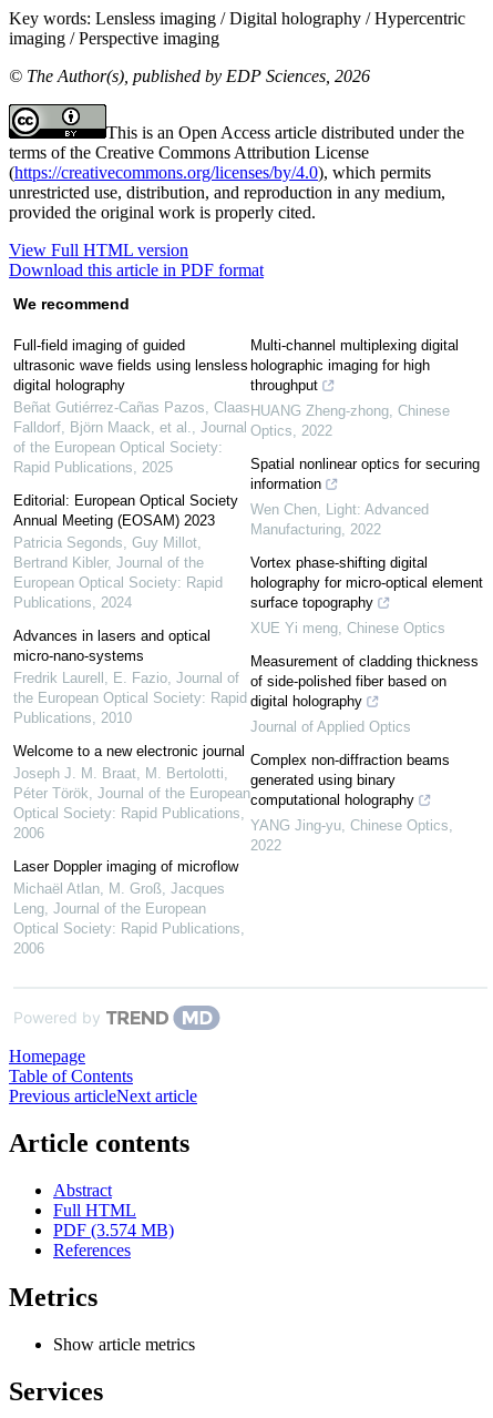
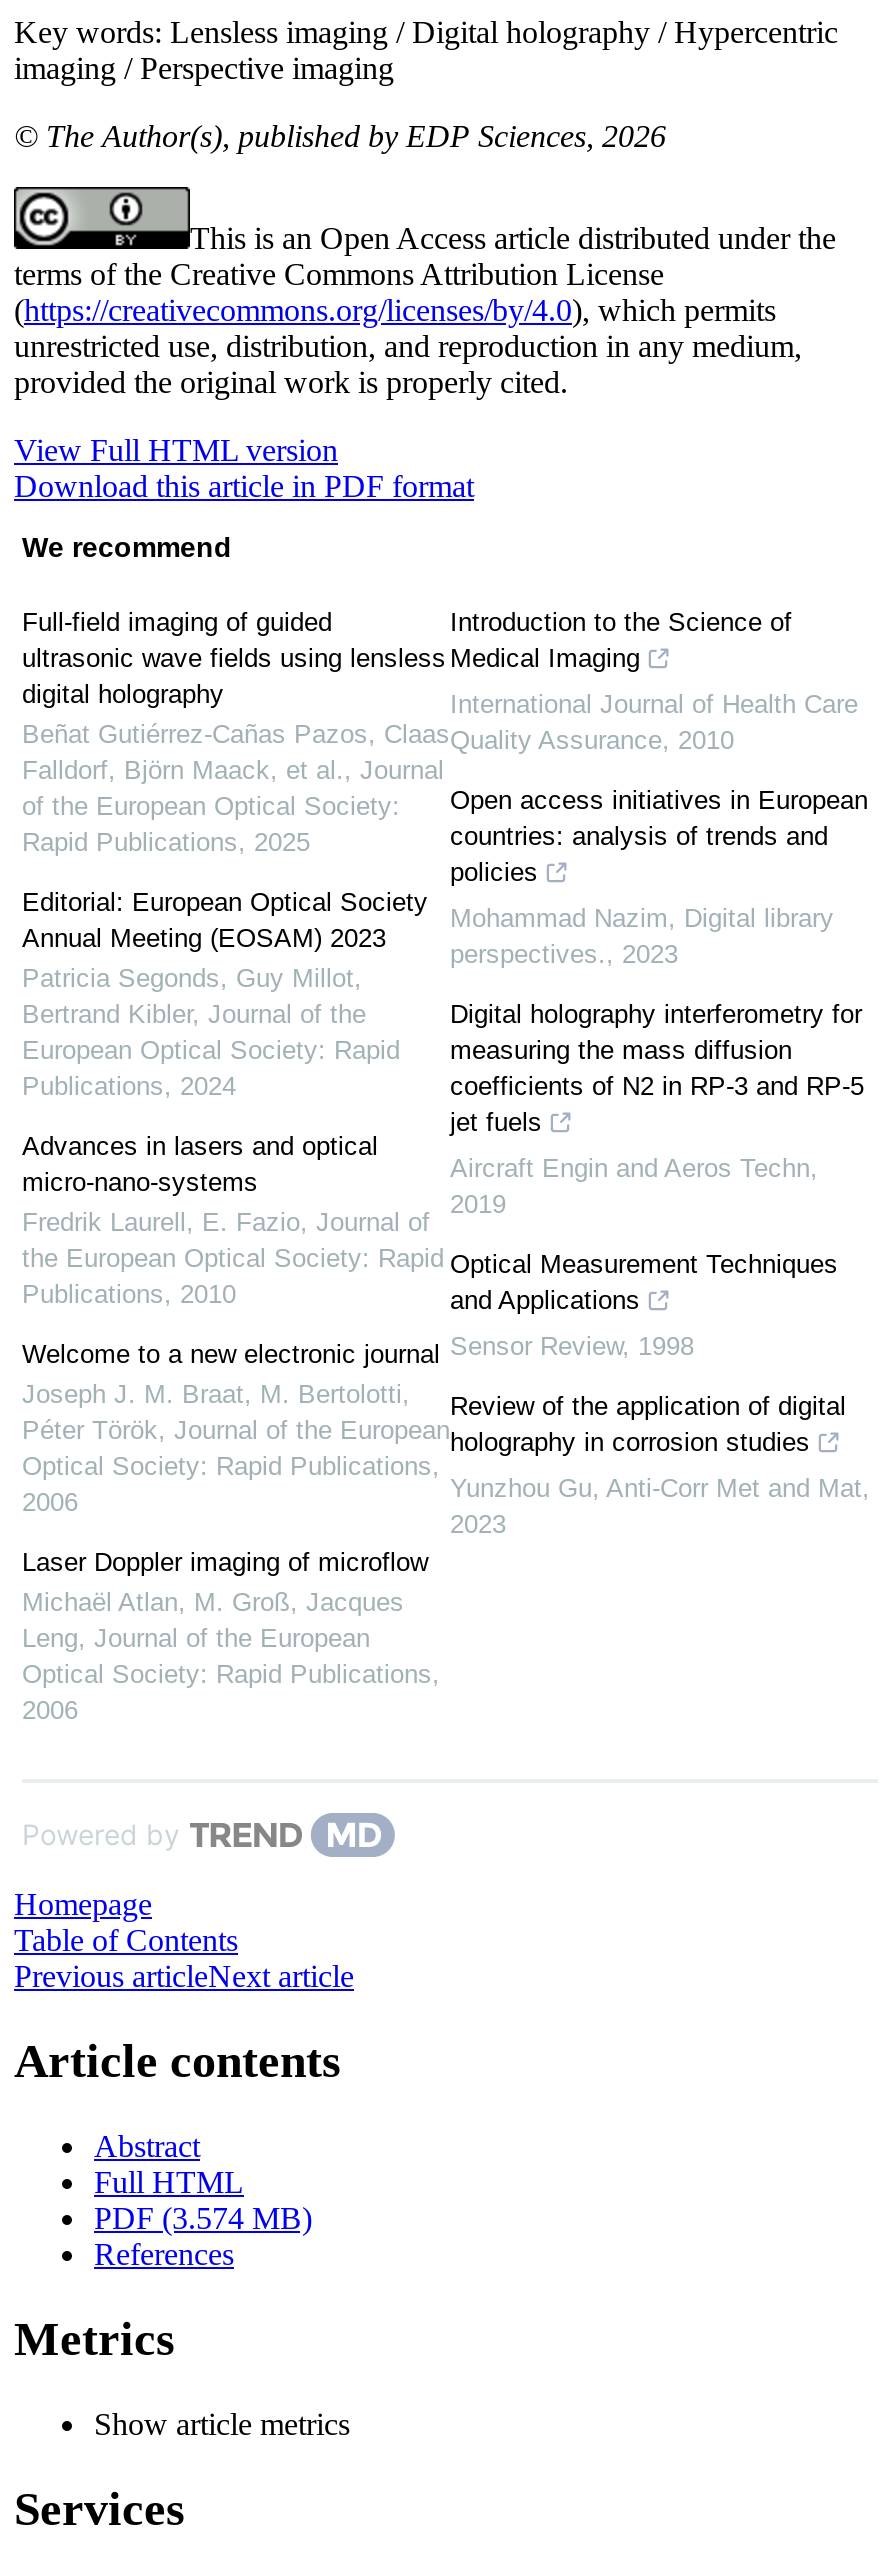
[250,338,459,394] Multi-channel multiplexing digital | holographic imaging for high | throughput -> [450,608,792,674] Introduction to the Science of | Medical Imaging
[250,403,450,440] HUANG Zheng-zhong, Chinese | Optics, 2022 -> [450,690,858,756] International Journal of Health Care | Quality Assurance, 2010
[250,456,480,493] Spatial nonlinear optics for securing | information -> [450,786,868,888] Open access initiatives in European | countries: analysis of trends and | policies
[250,502,429,538] Wen Chen, Light: Advanced | Manufacturing, 2022 -> [450,904,834,970] Mohammad Nazim, Digital library | perspectives., 2023
[250,555,483,611] Vortex phase-shifting digital | holography for micro-optical element | surface topography -> [450,1000,864,1138] Digital holography interferometry for | measuring the mass diffusion | coefficients of N2 in RP-3 and RP-5 | jet fuels
[250,620,445,637] XUE Yi meng, Chinese Optics -> [450,1154,818,1220] Aircraft Engin and Aeros Techn, | 2019
[250,654,479,710] Measurement of cladding thickness | of side-polished fiber based on | digital holography -> [450,1250,838,1316] Optical Measurement Techniques | and Applications
[250,719,411,736] Journal of Applied Optics -> [450,1332,694,1362] Sensor Review, 1998
[250,752,450,809] Complex non-diffraction beams | generated using binary | computational holography -> [450,1392,846,1458] Review of the application of digital | holography in corrosion studies
[250,818,453,854] YANG Jing-yu, Chinese Optics, | 2022 -> [450,1474,870,1540] Yunzhou Gu, Anti-Corr Met and Mat, | 2023

